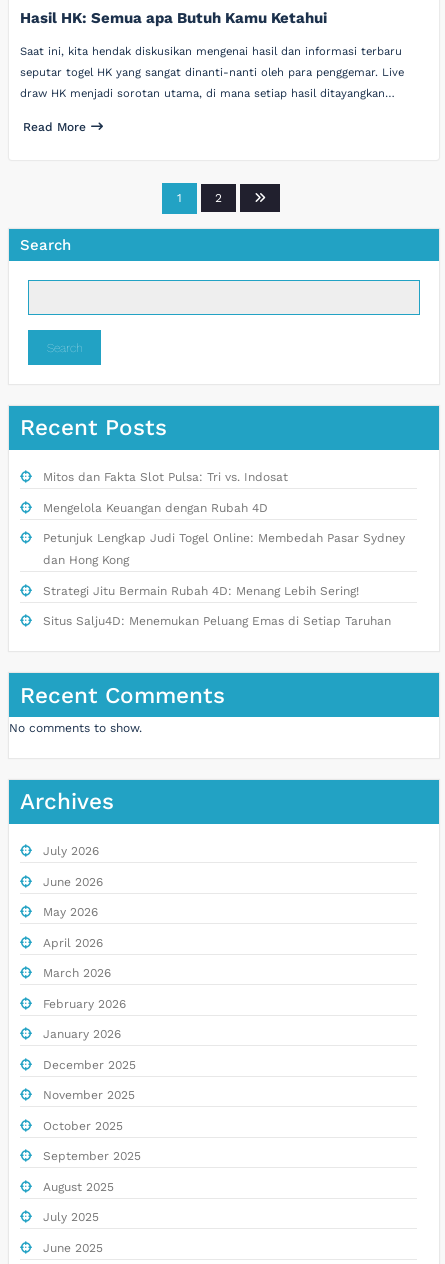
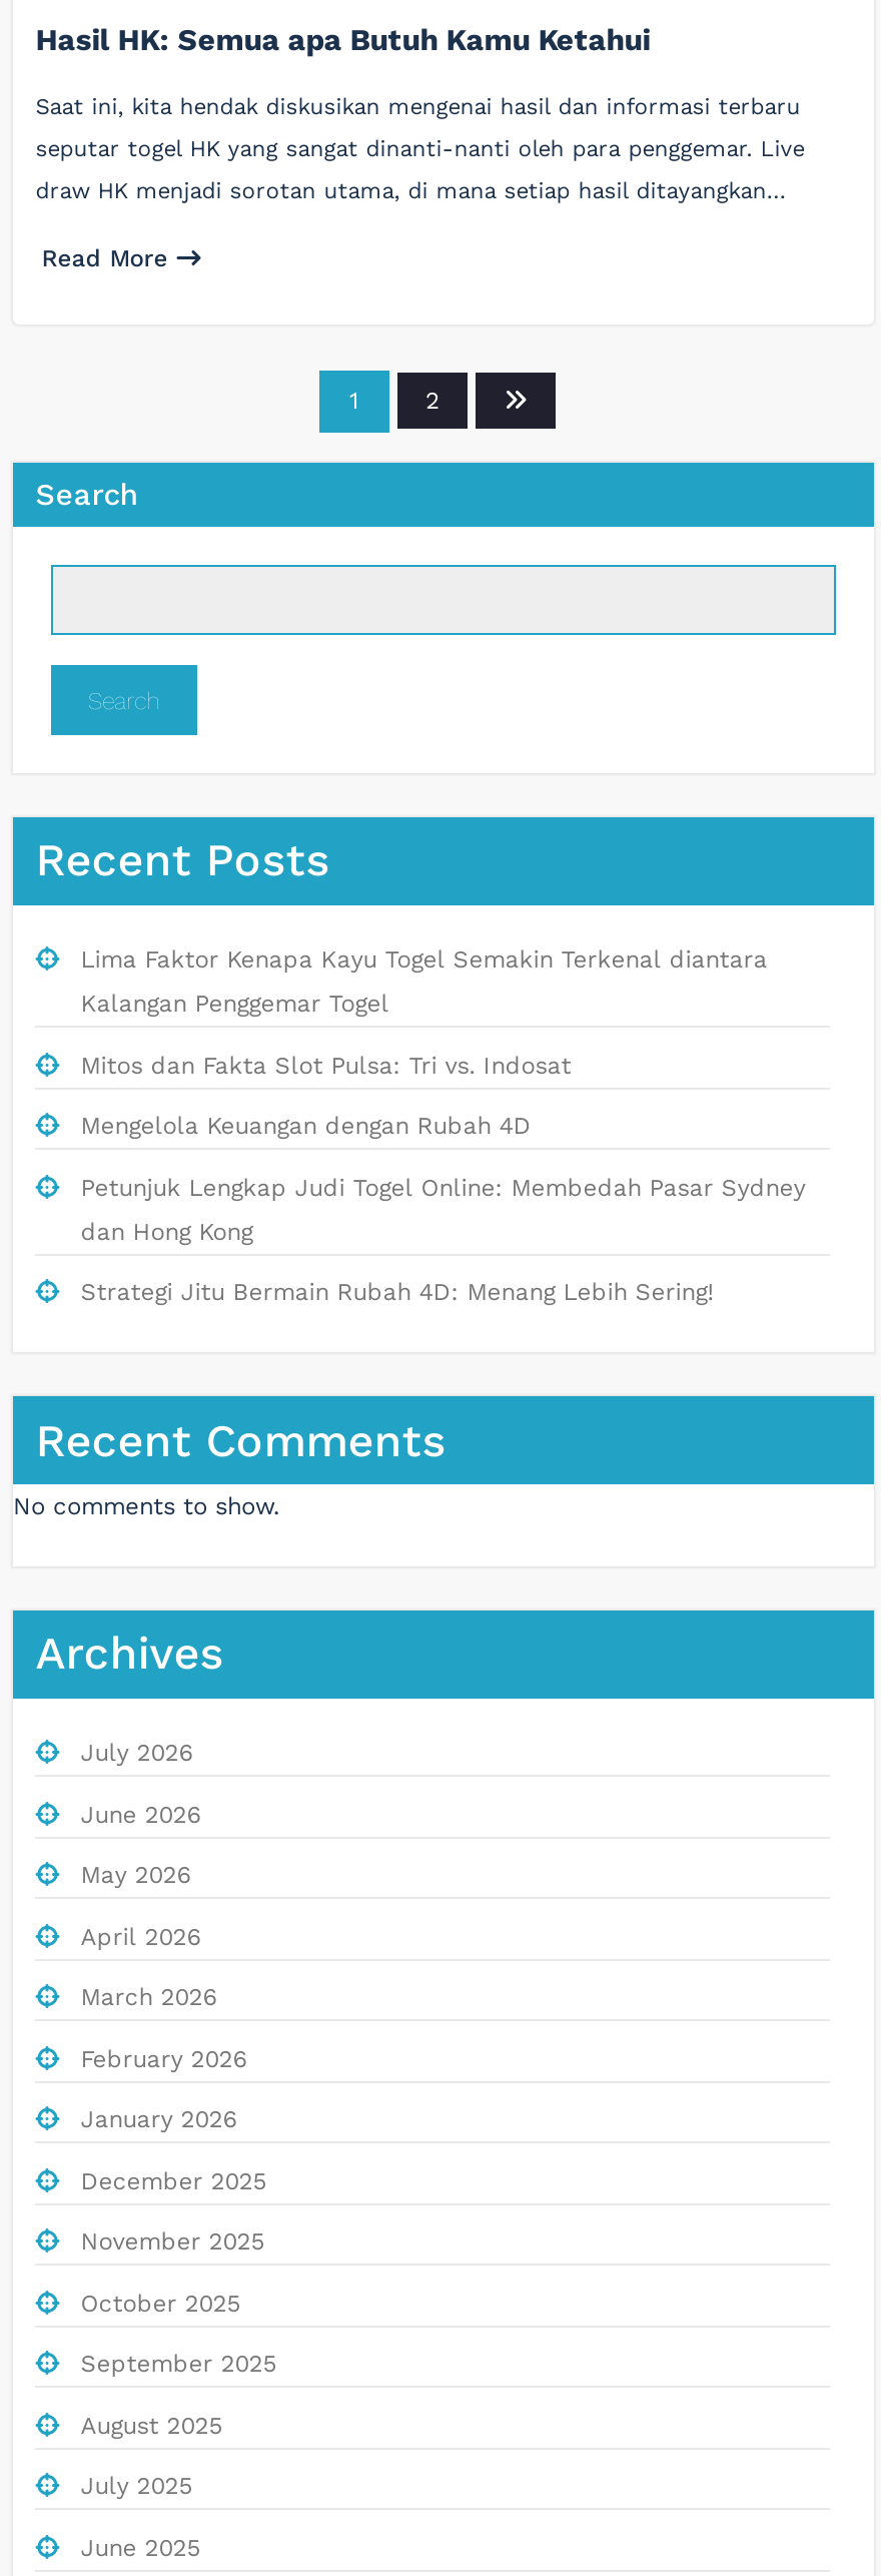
none -> [81,946,767,1018] Lima Faktor Kenapa Kayu Togel Semakin Terkenal diantara | Kalangan Penggemar Togel
moved [43,470,405,598] -> [81,1051,806,1306]: Mitos dan Fakta Slot Pulsa: Tri vs. Indosat | Mengelola Keuangan dengan Rubah 4D | Petunjuk Lengkap Judi Togel Online: Membedah Pasar Sydney | dan Hong Kong | Strategi Jitu Bermain Rubah 4D: Menang Lebih Sering!
[43,614,391,628] Situs Salju4D: Menemukan Peluang Emas di Setiap Taruhan -> none

